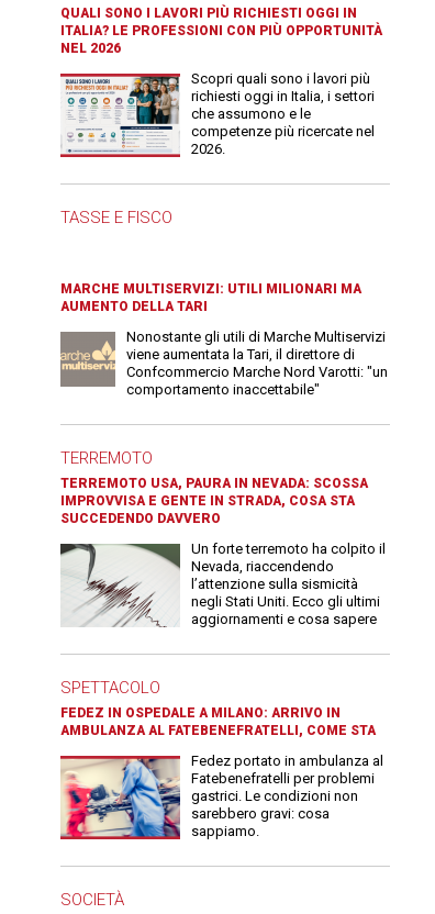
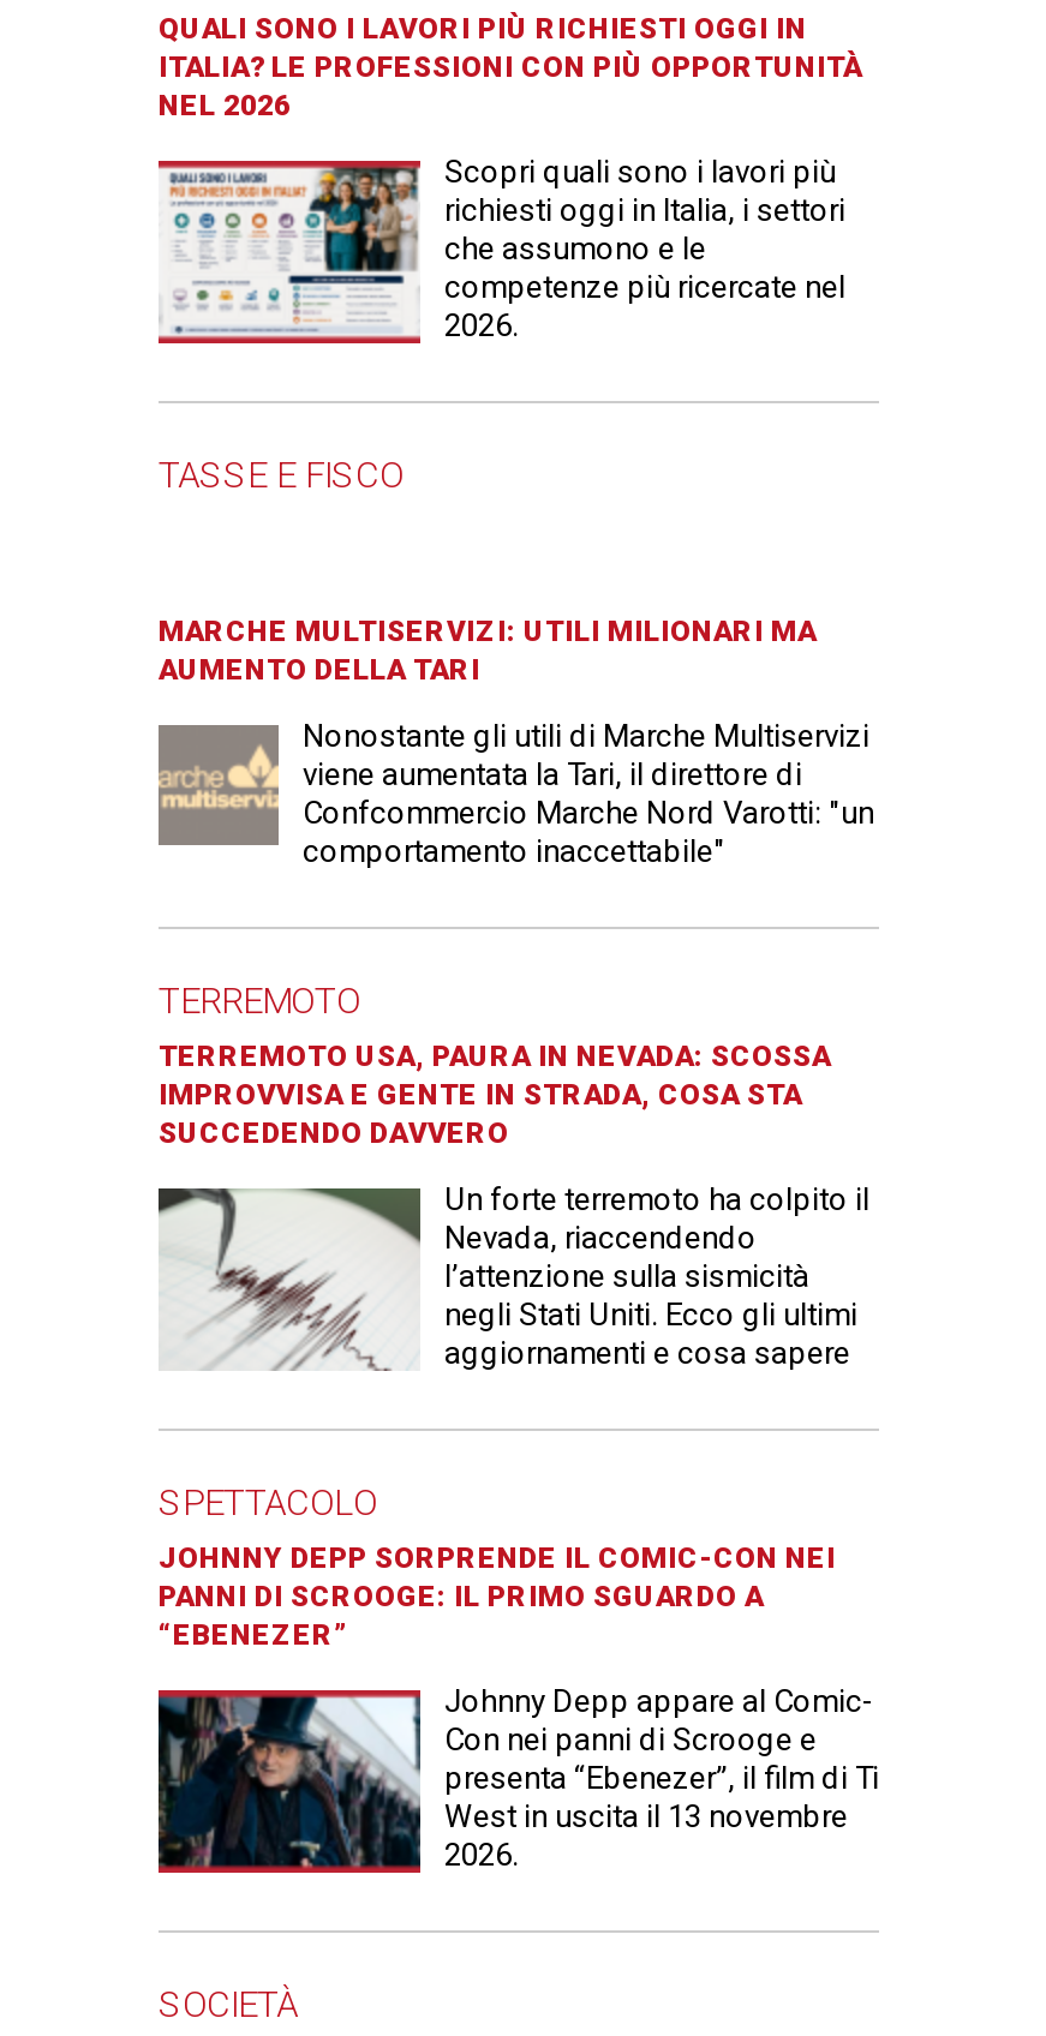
[60,706,376,739] FEDEZ IN OSPEDALE A MILANO: ARRIVO IN | AMBULANZA AL FATEBENEFRATELLI, COME STA -> [159,1542,836,1653] JOHNNY DEPP SORPRENDE IL COMIC-CON NEI | PANNI DI SCROOGE: IL PRIMO SGUARDO A | “EBENEZER”
[60,753,383,840] [image] | Fedez portato in ambulanza al | Fatebenefratelli per problemi | gastrici. Le condizioni non | sarebbero gravi: cosa | sappiamo. -> [156,1684,879,1873] [image] | Johnny Depp appare al Comic- | Con nei panni di Scrooge e | presenta “Ebenezer”, il film di Ti | West in uscita il 13 novembre | 2026.

